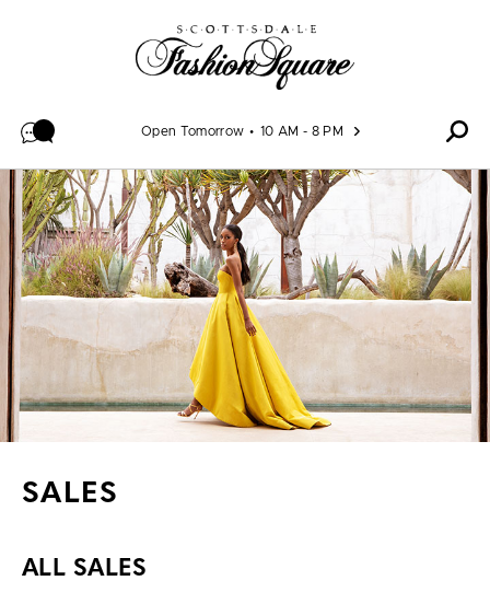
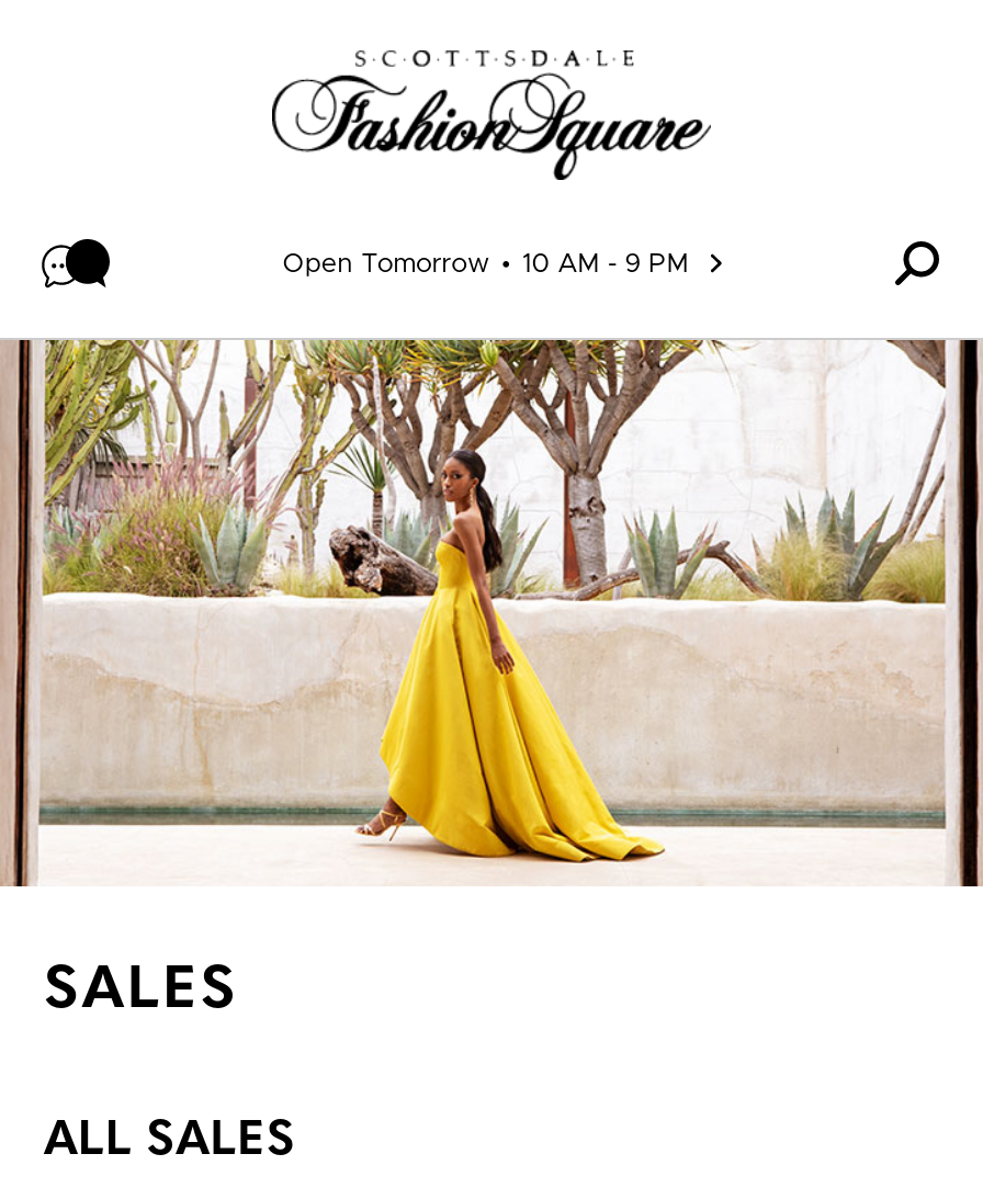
[141,124,344,138] Open Tomorrow 10 AM - 8 PM -> [283,249,689,276] Open Tomorrow 10 AM - 9 PM

